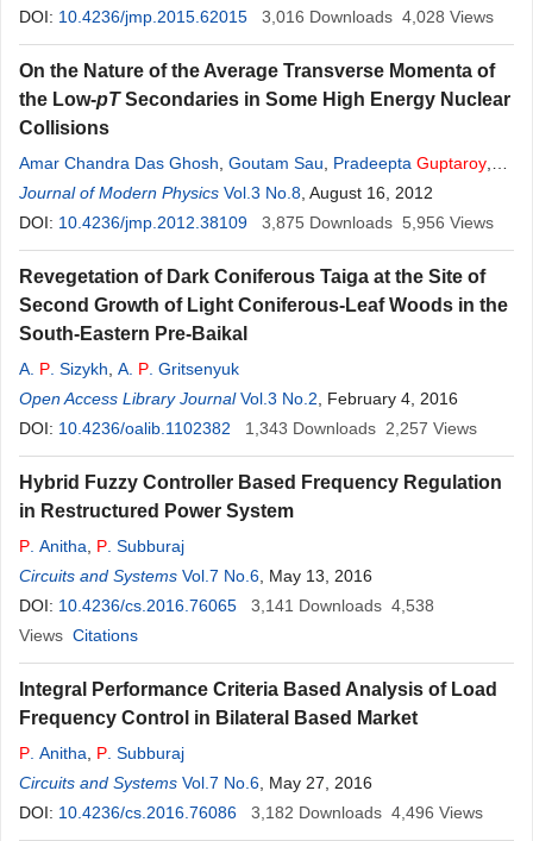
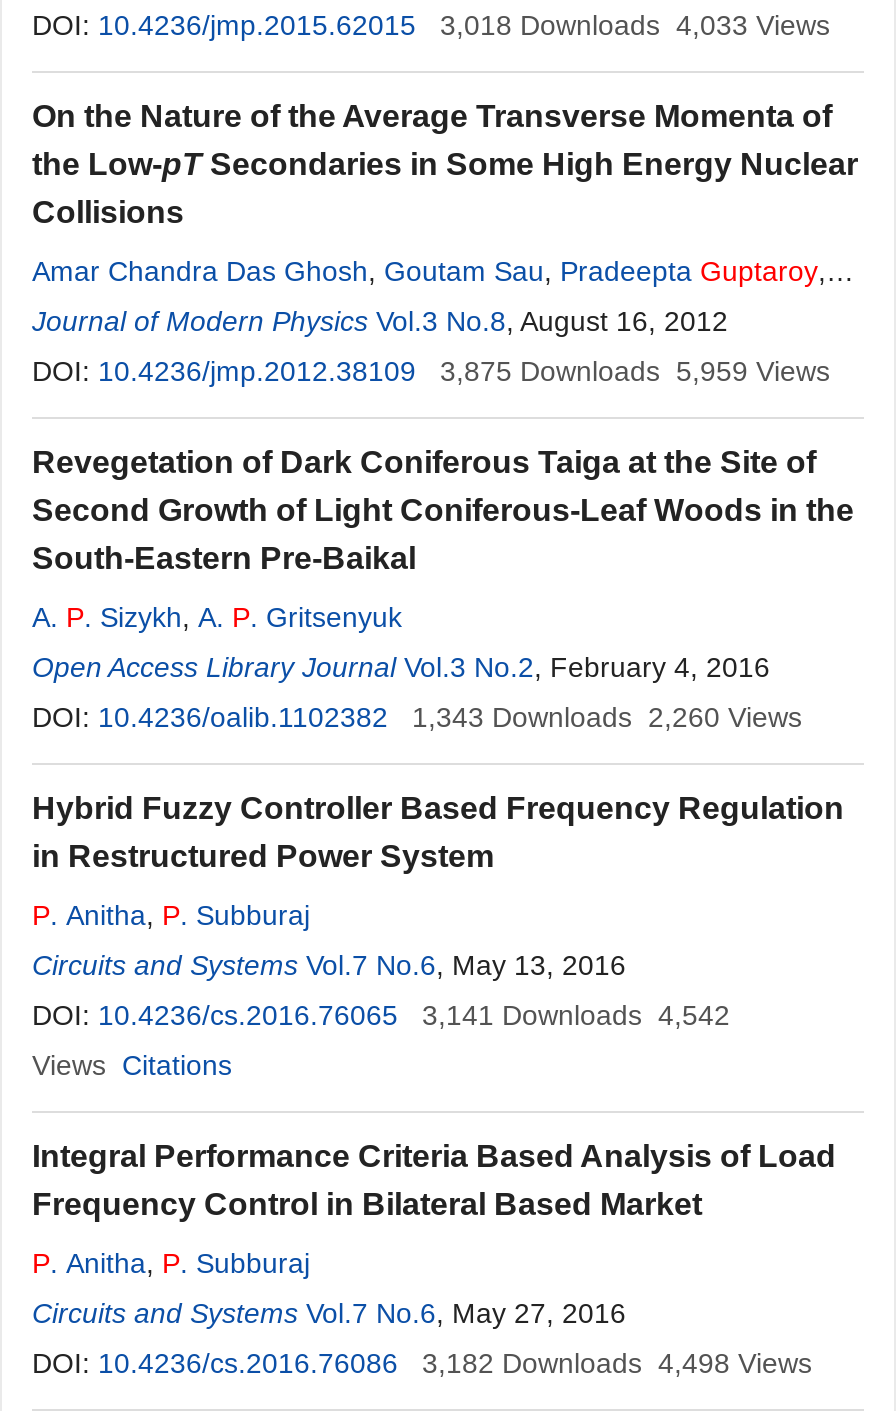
[262,7,494,26] 3,016 Downloads 4,028 Views -> [440,9,830,41] 3,018 Downloads 4,033 Views
[262,213,494,232] 3,875 Downloads 5,956 Views -> [440,355,830,387] 3,875 Downloads 5,959 Views
[245,419,477,438] 1,343 Downloads 2,257 Views -> [412,701,802,733] 1,343 Downloads 2,260 Views
[19,596,434,615] DOI: 10.4236/cs.2016.76065 3,141 Downloads 4,538 -> [32,999,730,1031] DOI: 10.4236/cs.2016.76065 3,141 Downloads 4,542
[251,803,483,822] 3,182 Downloads 4,496 Views -> [422,1347,812,1379] 3,182 Downloads 4,498 Views

